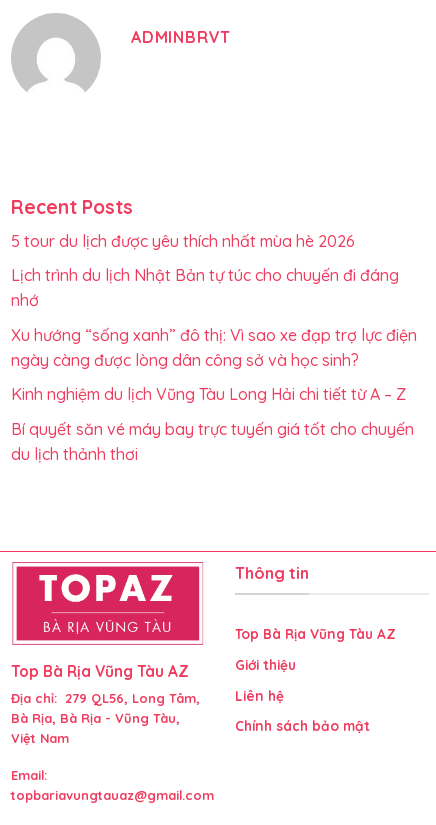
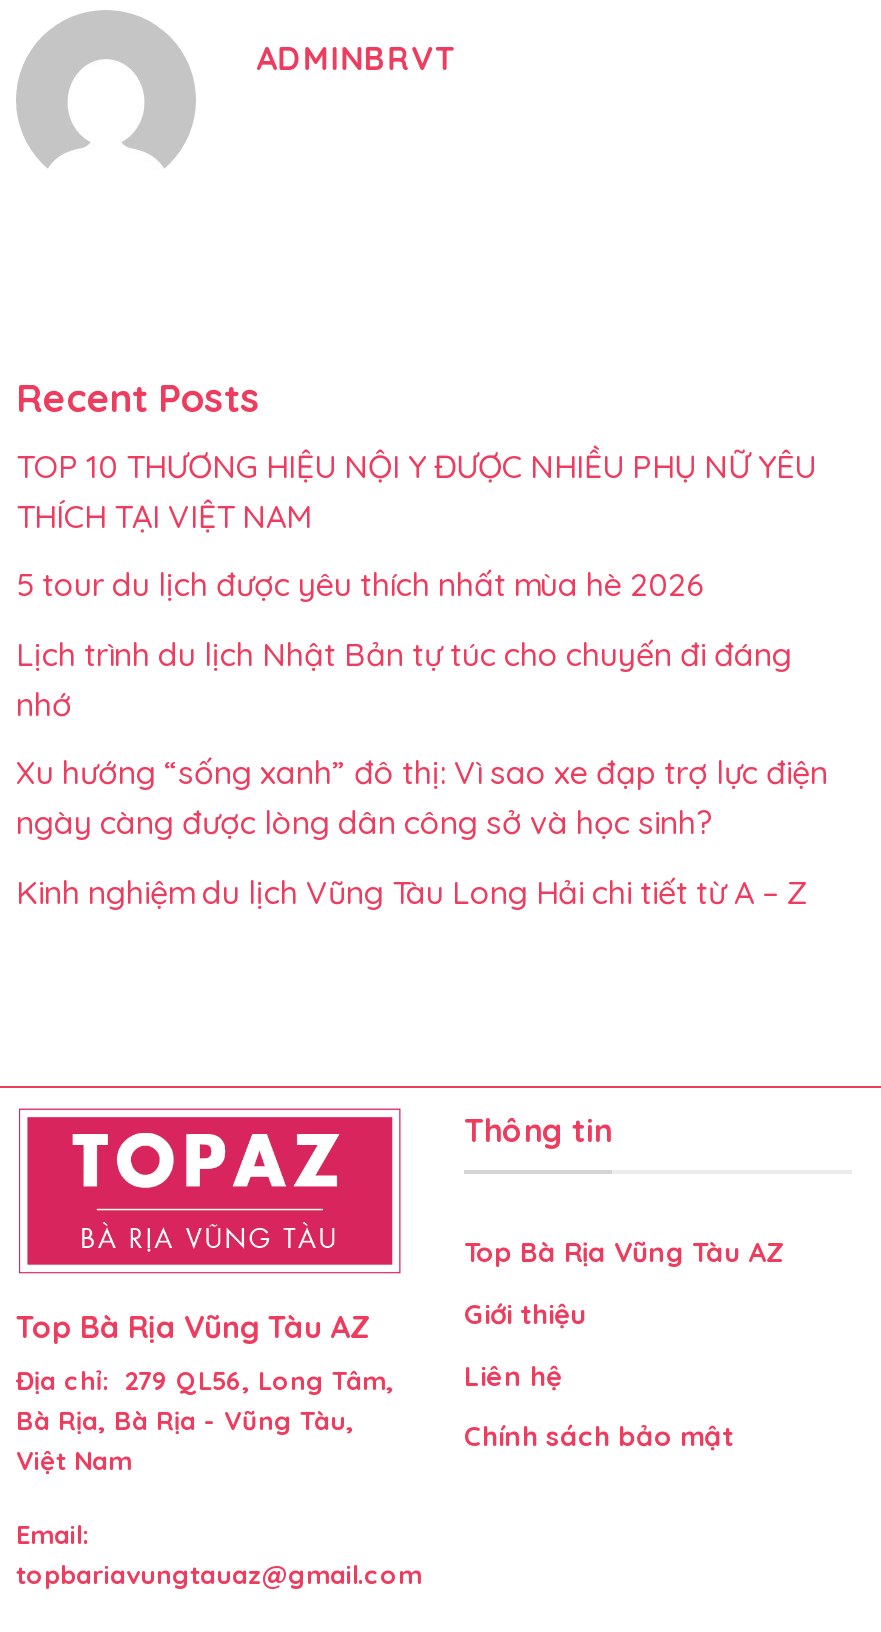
none -> [16,445,816,535] TOP 10 THƯƠNG HIỆU NỘI Y ĐƯỢC NHIỀU PHỤ NỮ YÊU | THÍCH TẠI VIỆT NAM
moved [11,231,417,404] -> [16,564,828,912]: 5 tour du lịch được yêu thích nhất mùa hè 2026 | Lịch trình du lịch Nhật Bản tự túc cho chuyến đi đáng | nhớ | Xu hướng “sống xanh” đô thị: Vì sao xe đạp trợ lực điện | ngày càng được lòng dân công sở và học sinh? | Kinh nghiệm du lịch Vũng Tàu Long Hải chi tiết từ A – Z
[11,419,414,464] Bí quyết săn vé máy bay trực tuyến giá tốt cho chuyến | du lịch thảnh thơi -> none

